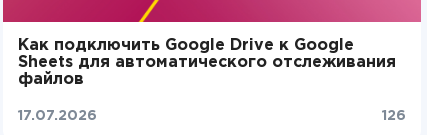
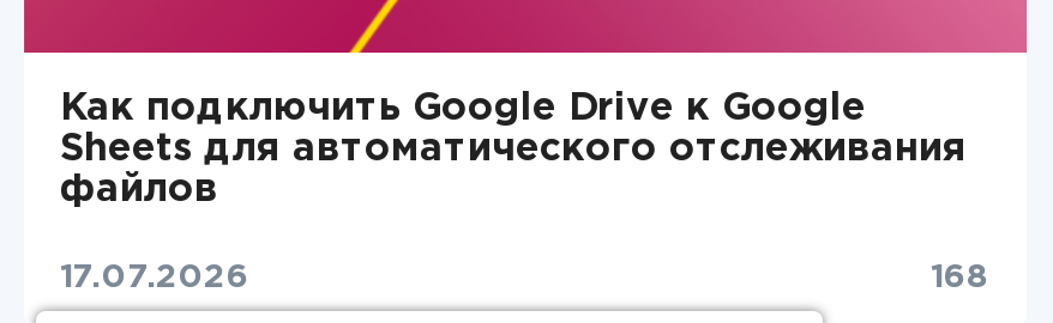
[382,110,406,122] 126 -> [931,263,991,292] 168

